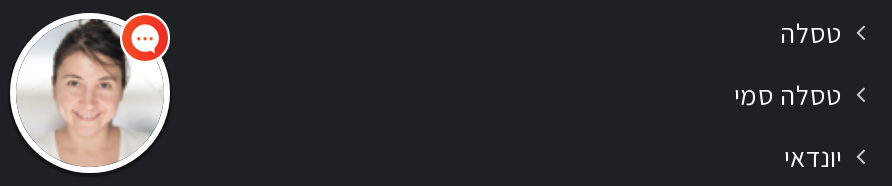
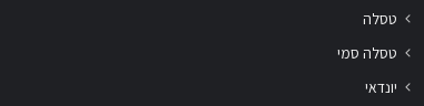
[8,11,172,175] [image] -> none

